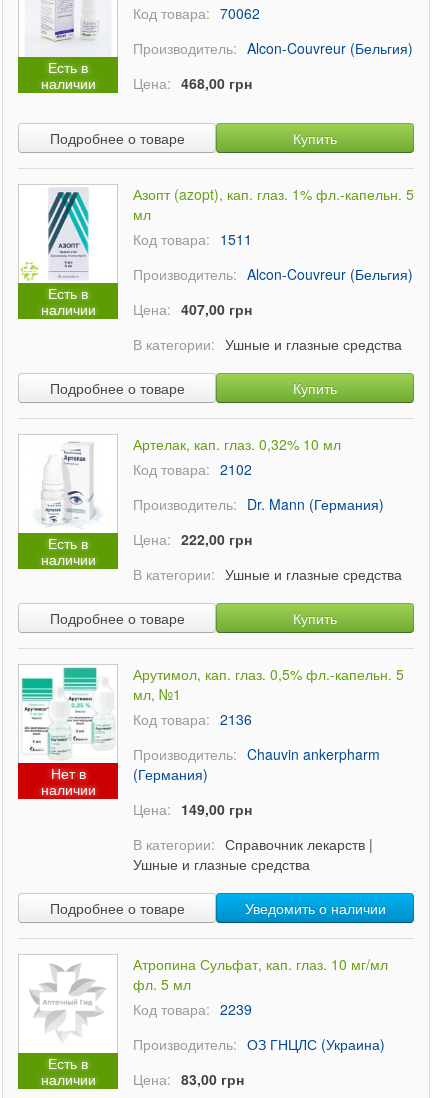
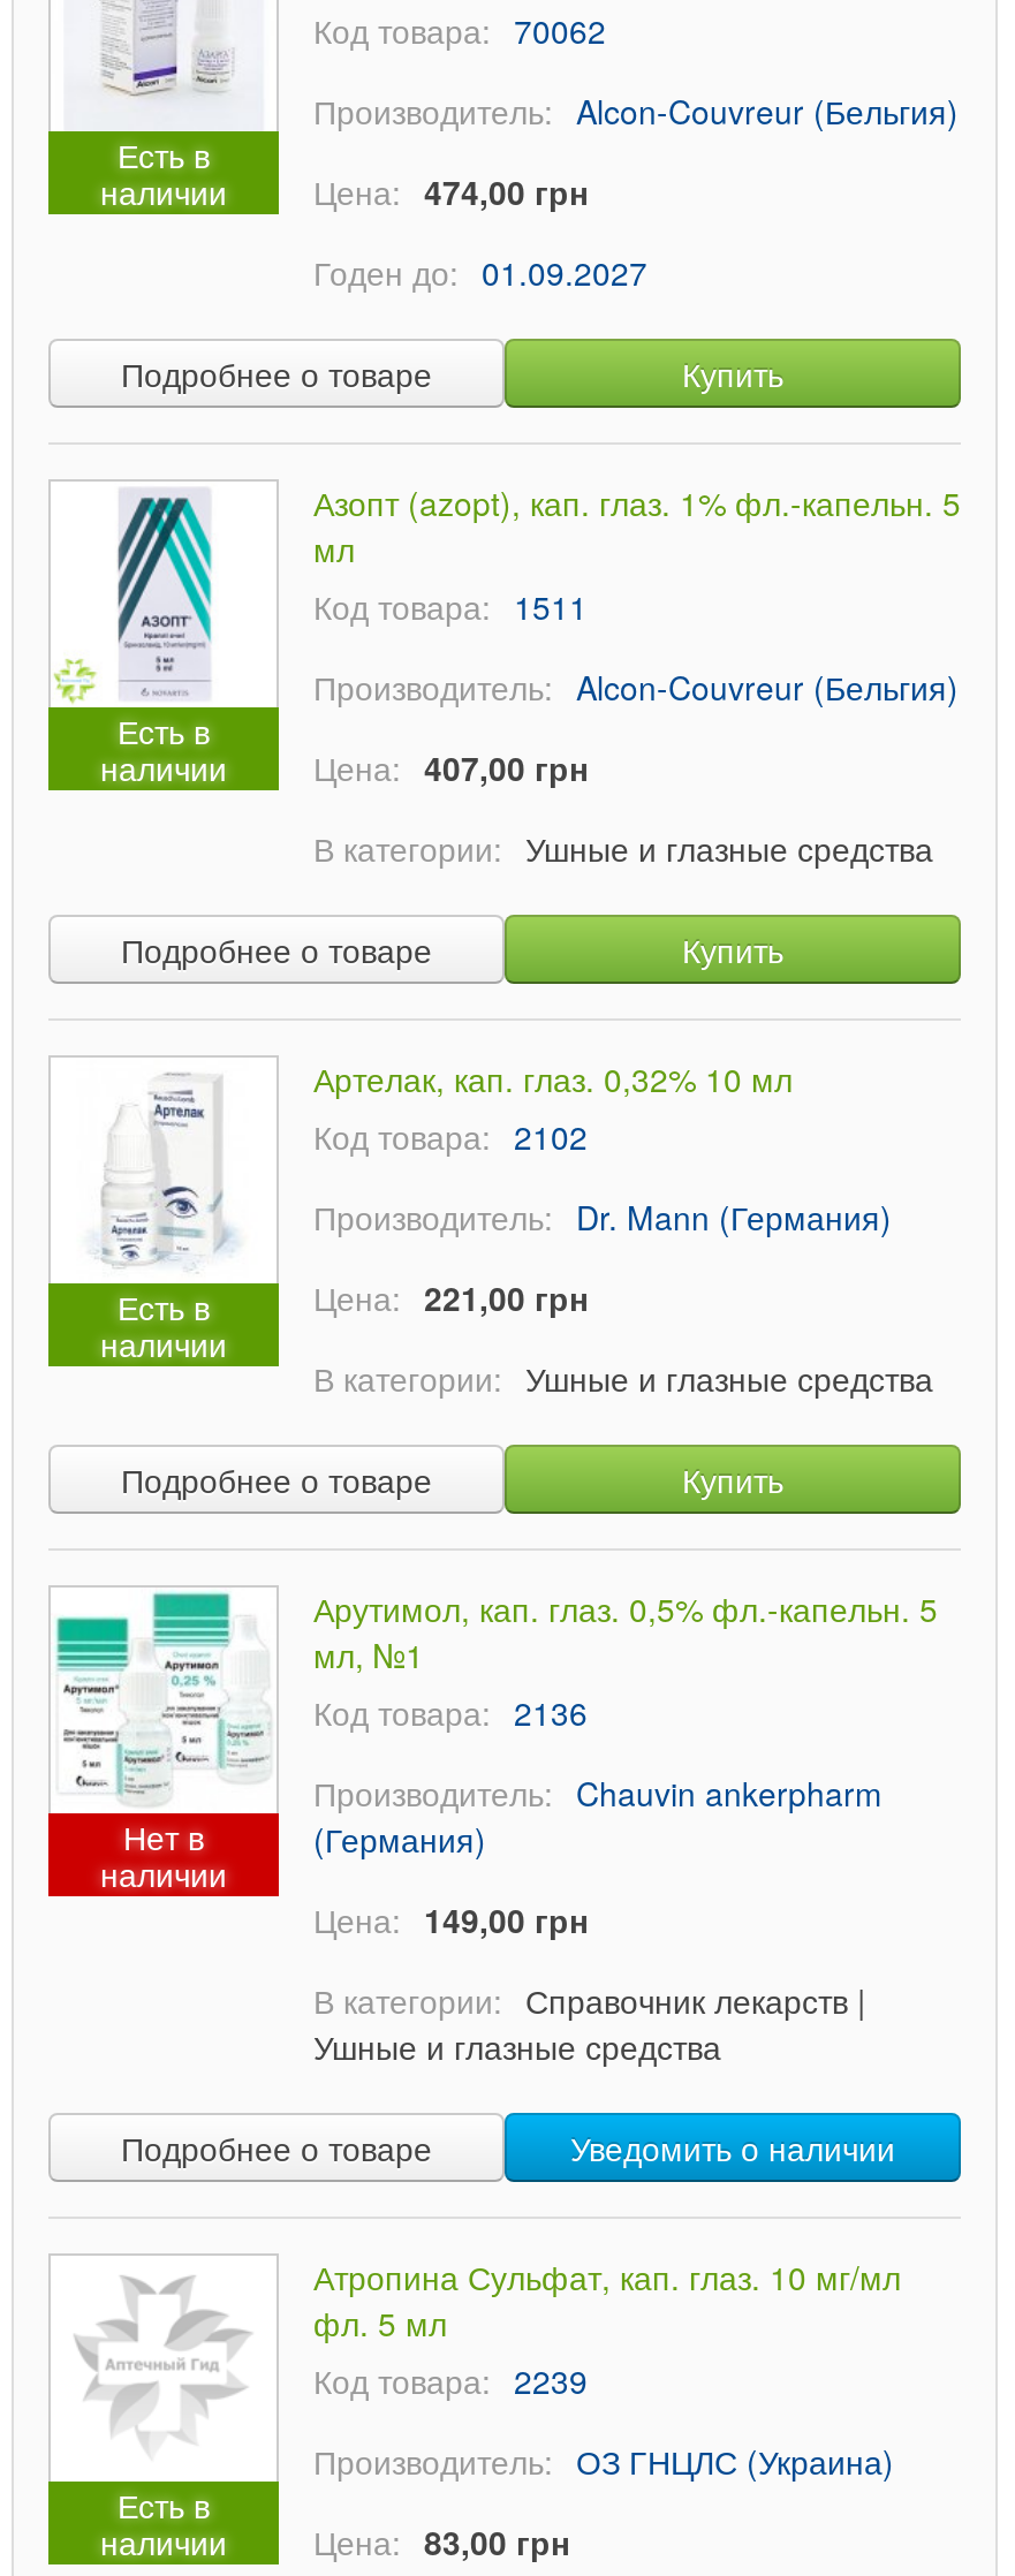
[133,73,252,93] Цена: 468,00 грн -> [313,168,647,295] Цена: 474,00 грн | Годен до: 01.09.2027
[133,529,252,549] Цена: 222,00 грн -> [313,1274,588,1320] Цена: 221,00 грн

